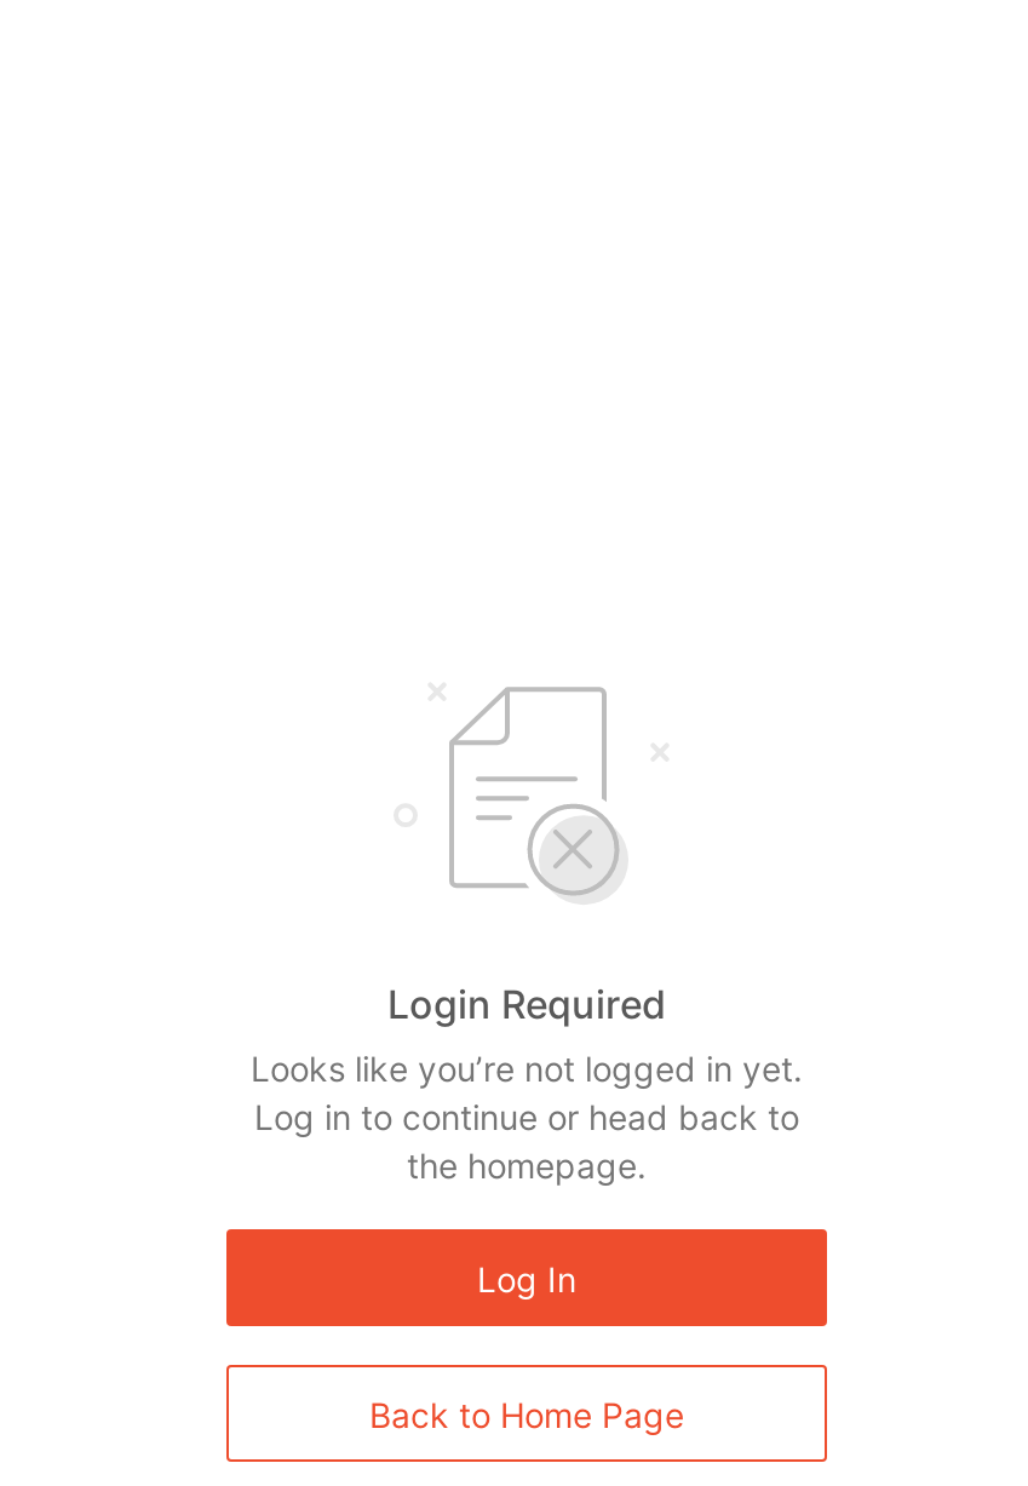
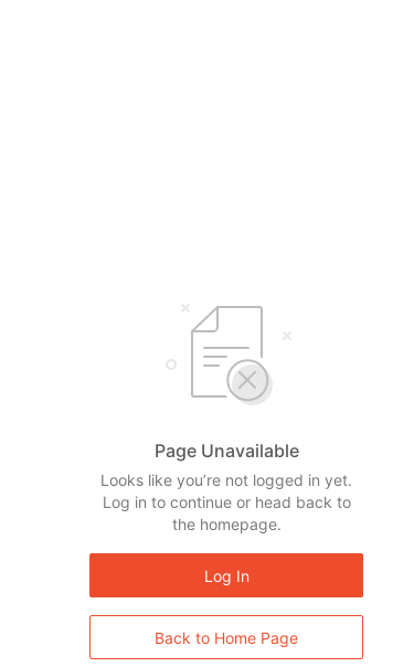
[387,980,666,1028] Login Required -> [154,440,299,462] Page Unavailable

